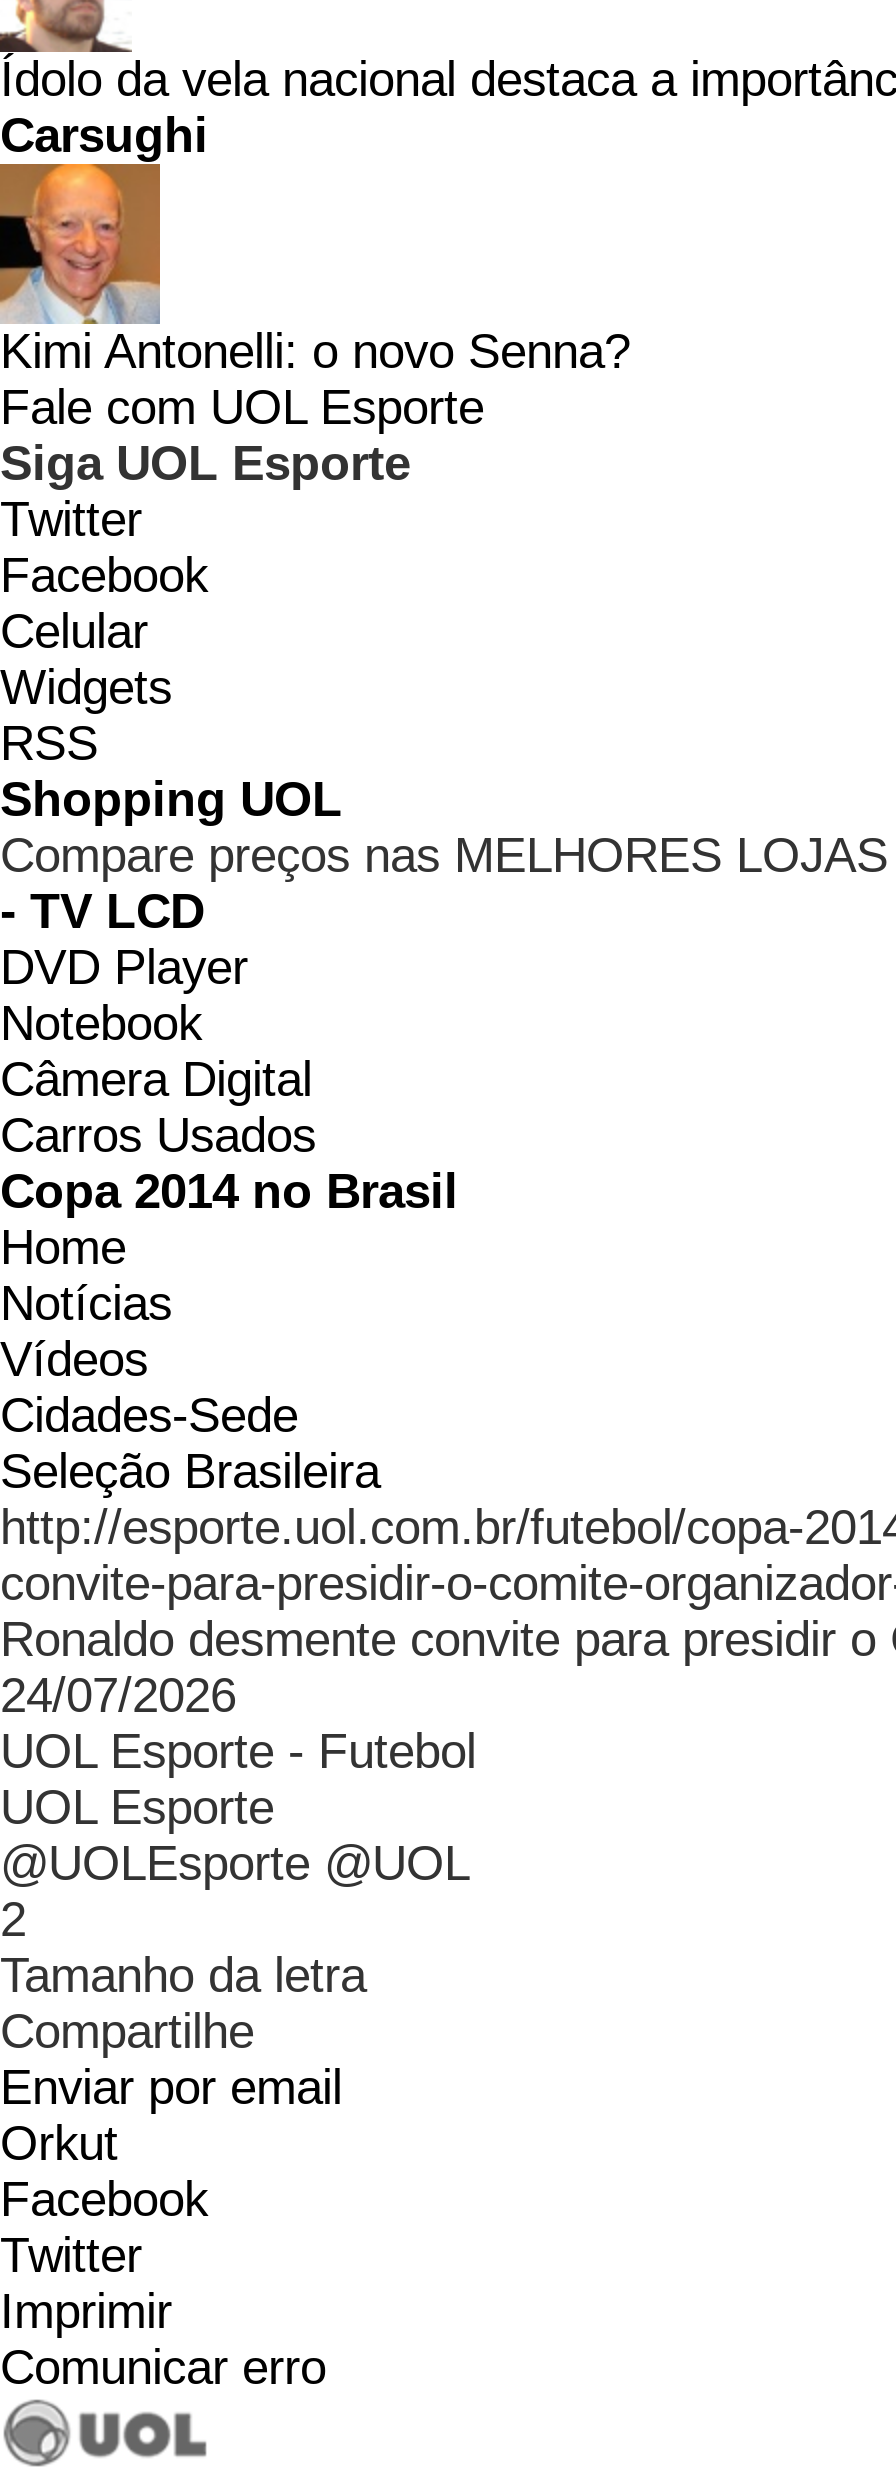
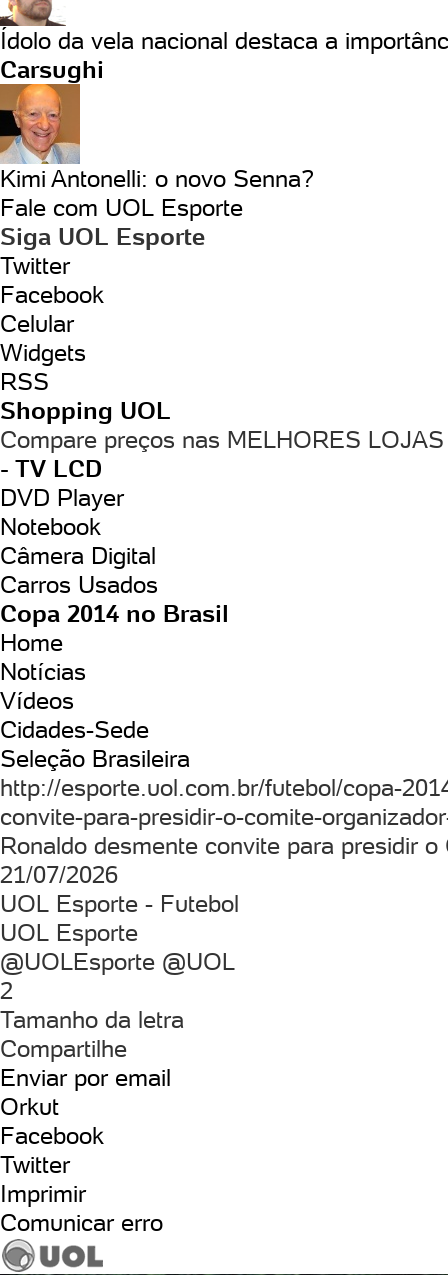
[0,1668,236,1722] 24/07/2026 -> [0,860,118,889] 21/07/2026

